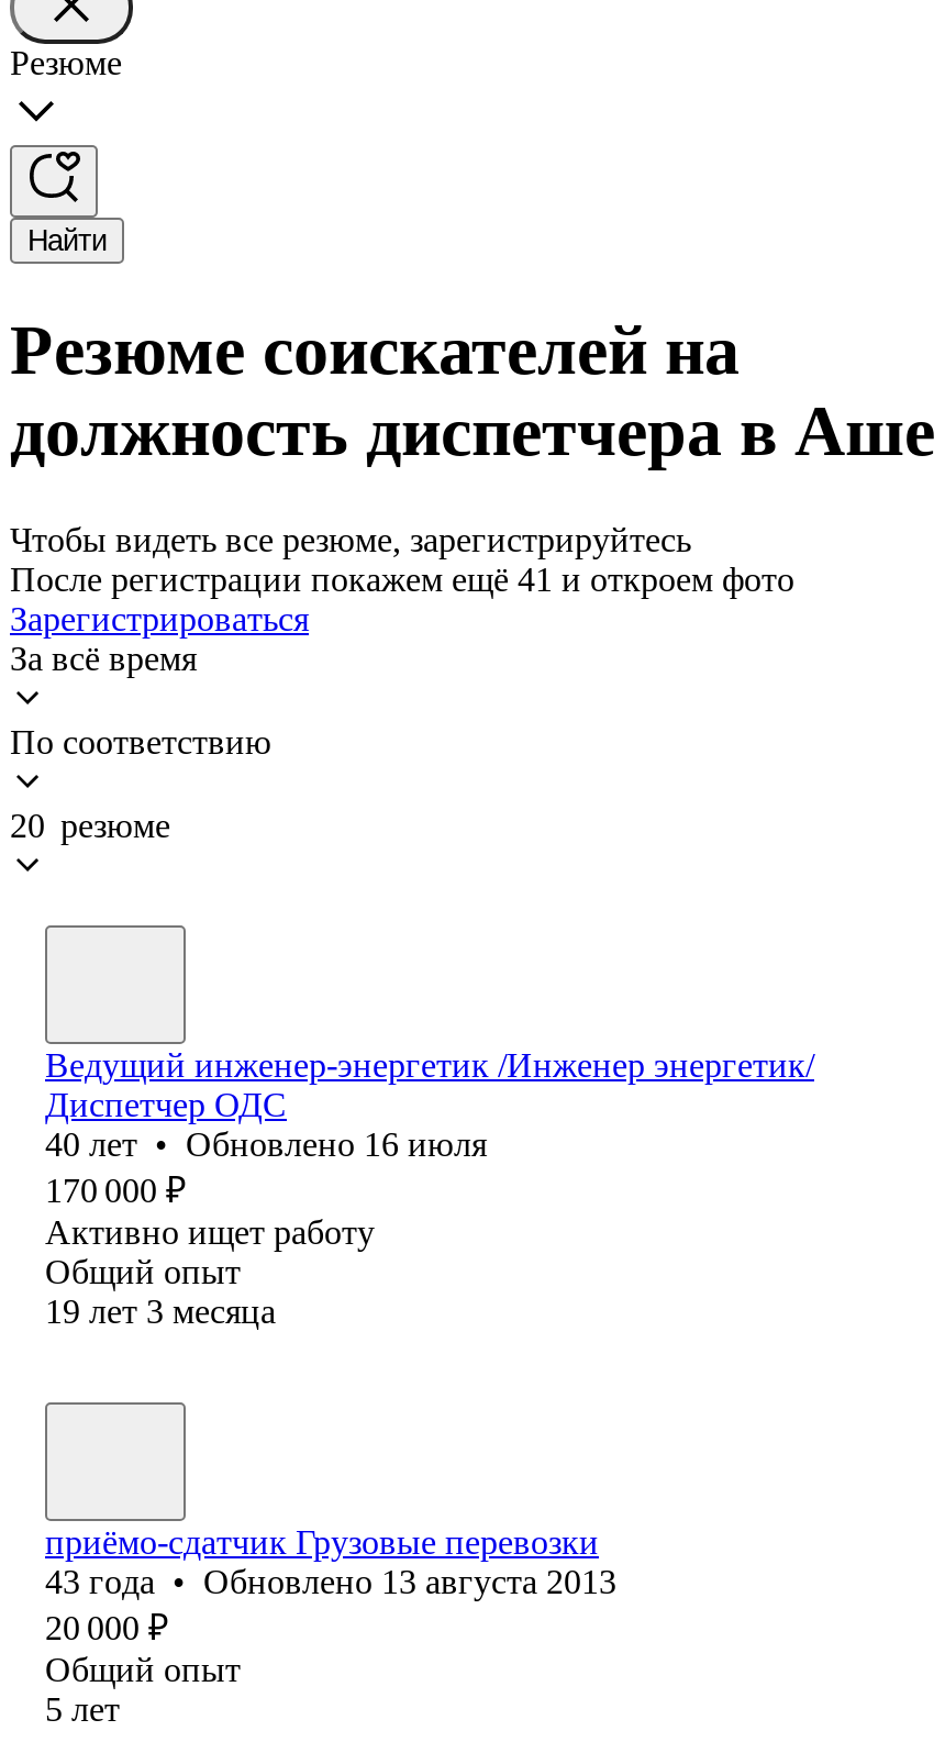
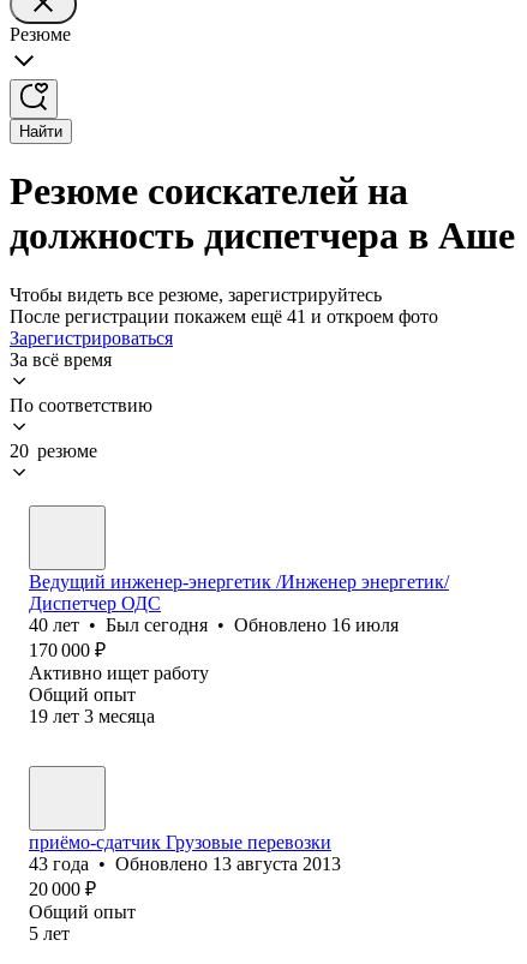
[45,1125,487,1163] 40 лет • Обновлено 16 июля -> [29,615,399,635] 40 лет • Был сегодня • Обновлено 16 июля

